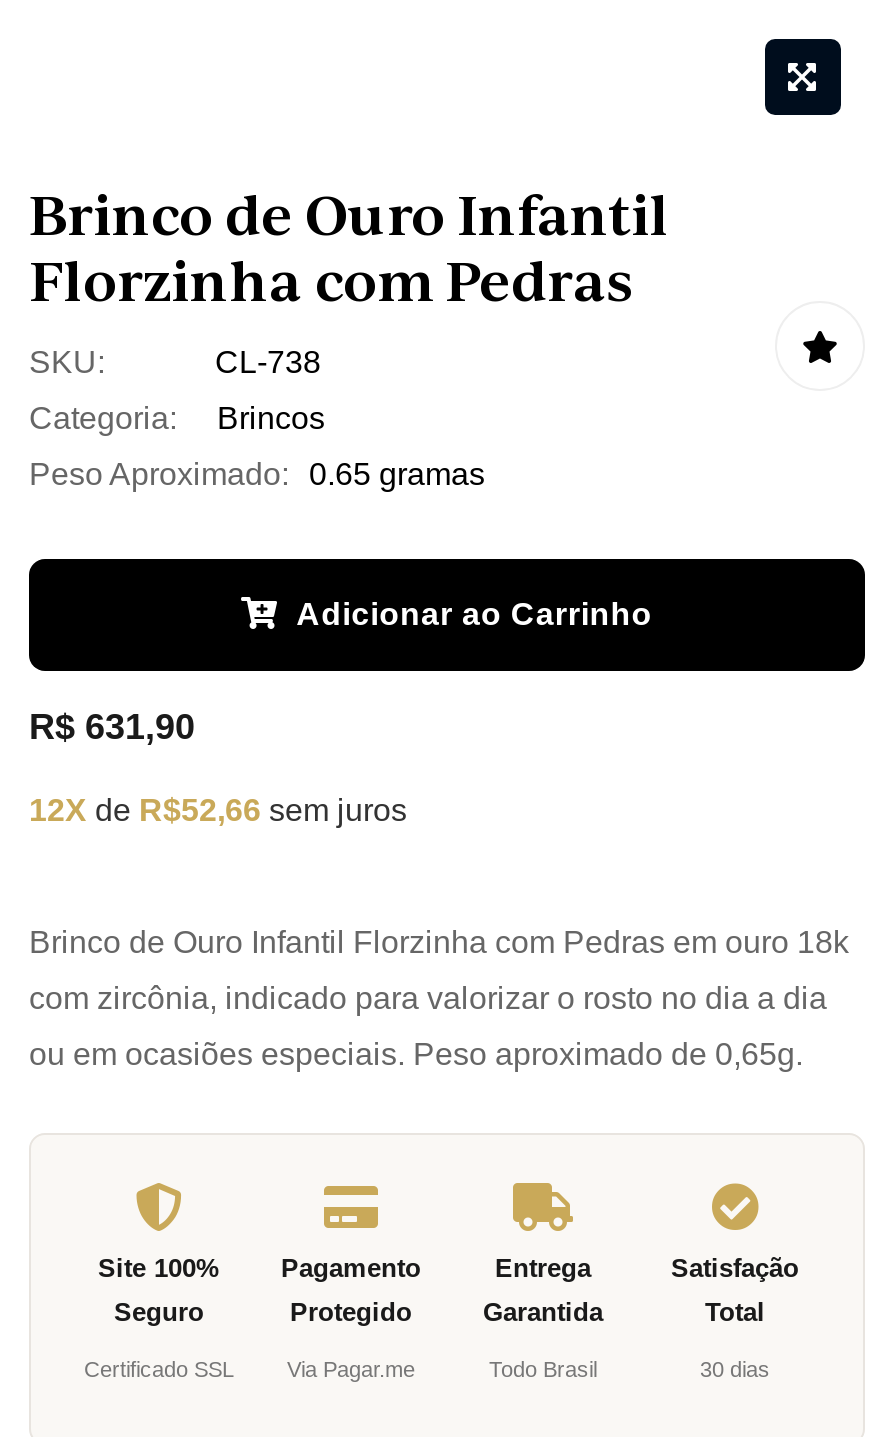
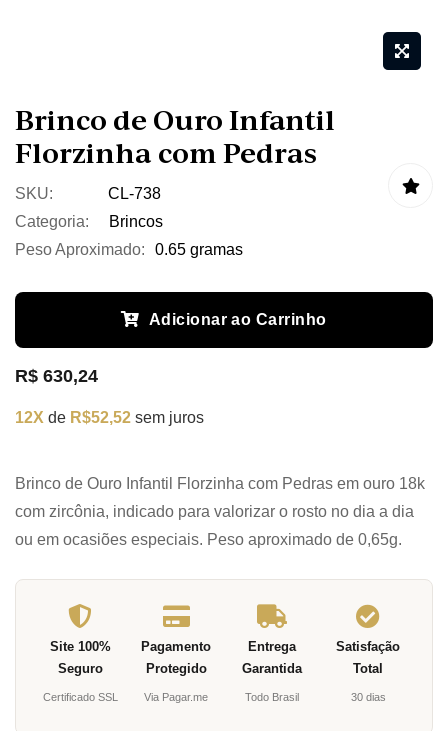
[29,707,195,747] R$ 631,90 -> [15,366,98,386] R$ 630,24
[29,793,407,827] 12X de R$52,66 sem juros -> [15,409,204,426] 12X de R$52,52 sem juros

